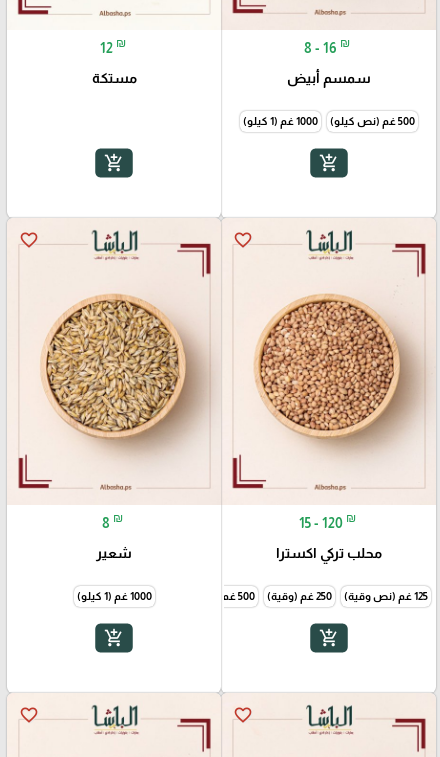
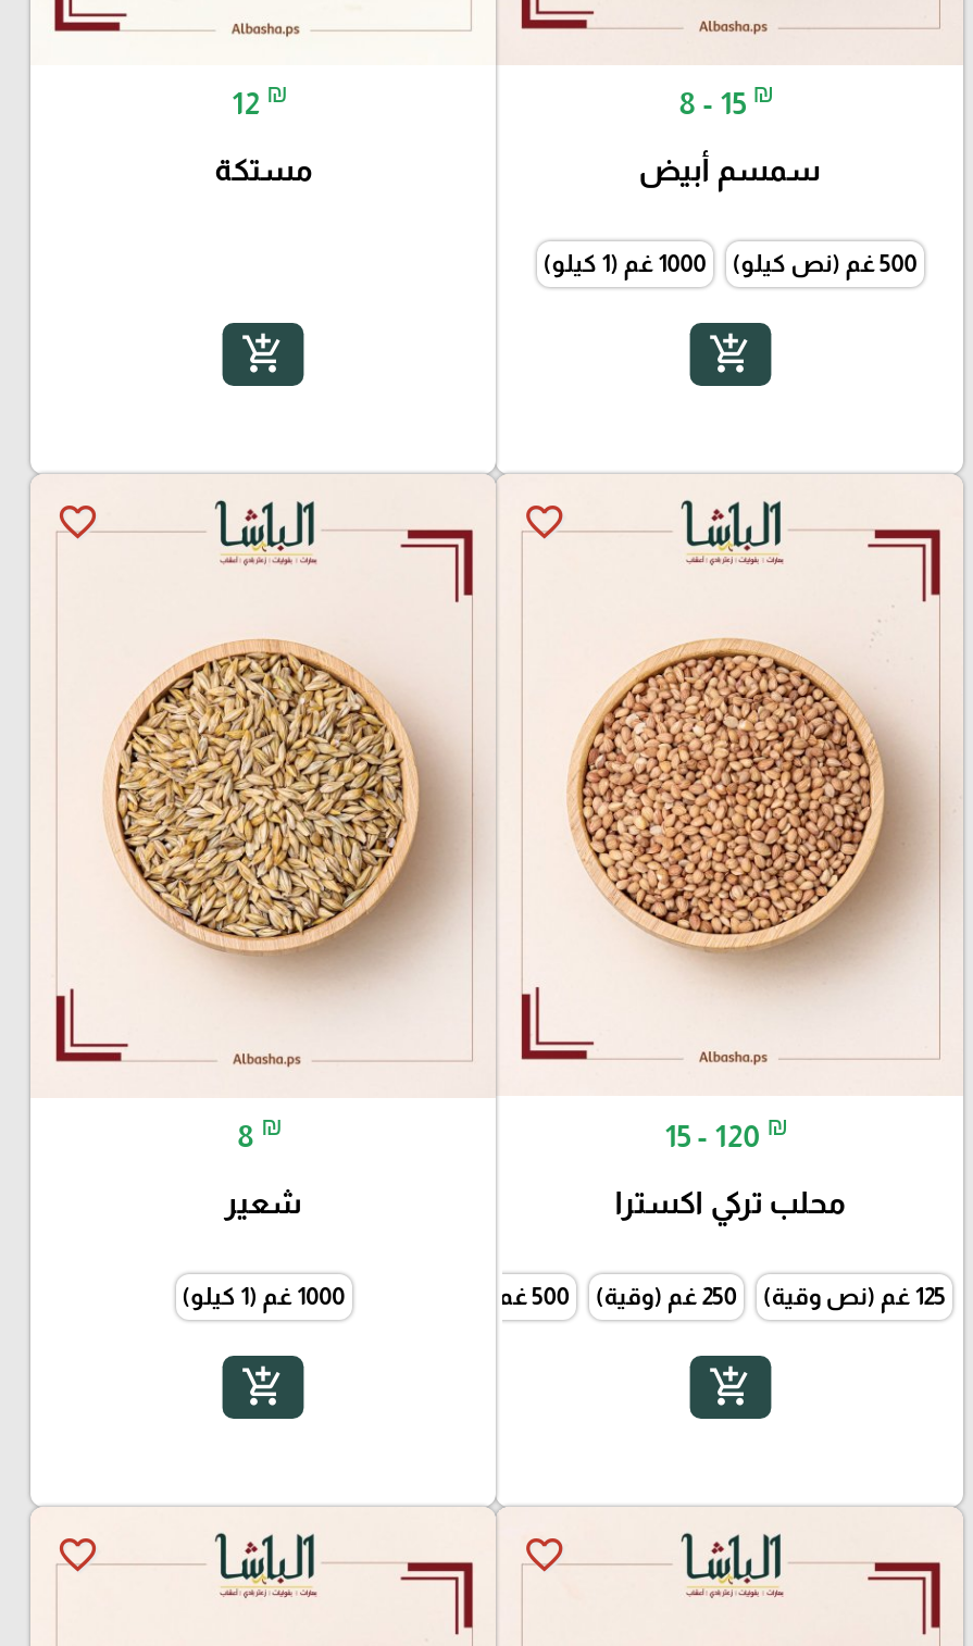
[304,36,350,55] 8 - 16 ₪ -> [679,78,774,120] 8 - 15 ₪

